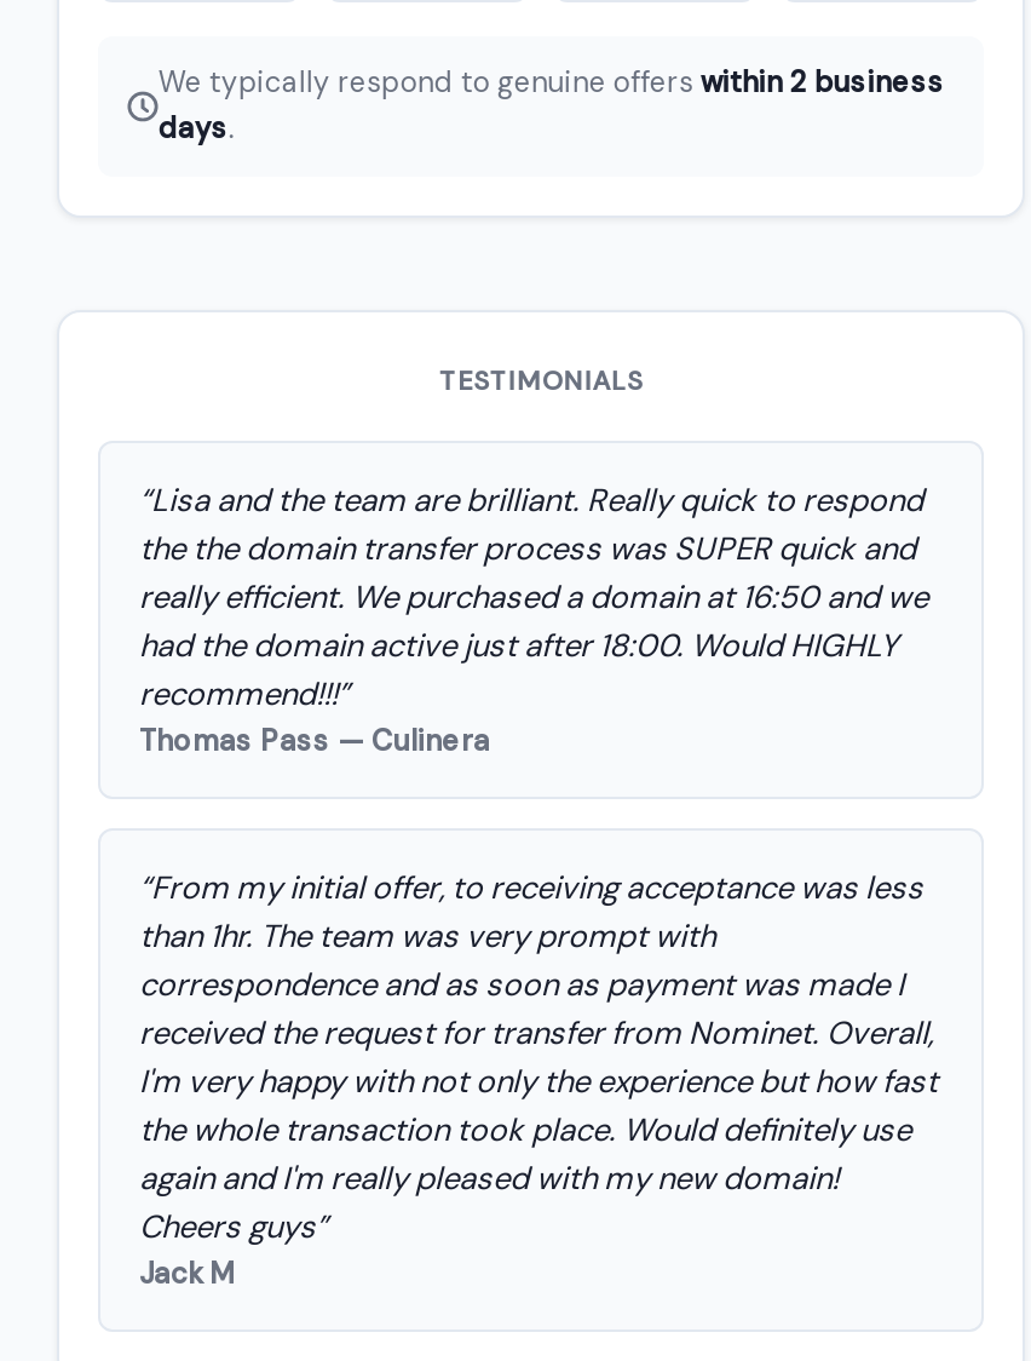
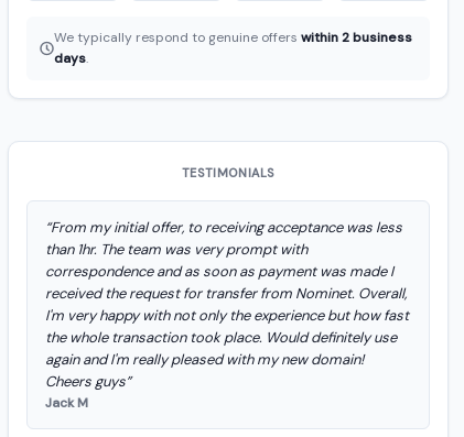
[139,479,928,760] “Lisa and the team are brilliant. Really quick to respond | the the domain transfer process was SUPER quick and | really efficient. We purchased a domain at 16:50 and we | had the domain active just after 18:00. Would HIGHLY | recommend!!!” | Thomas Pass — Culinera -> none

